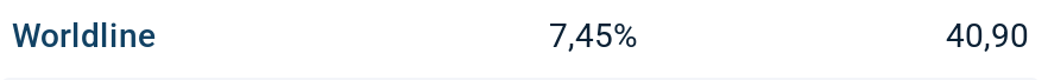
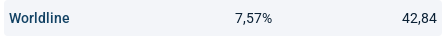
[549,16,637,54] 7,45% -> [235,10,272,26] 7,57%
[946,16,1029,54] 40,90 -> [402,10,437,26] 42,84

